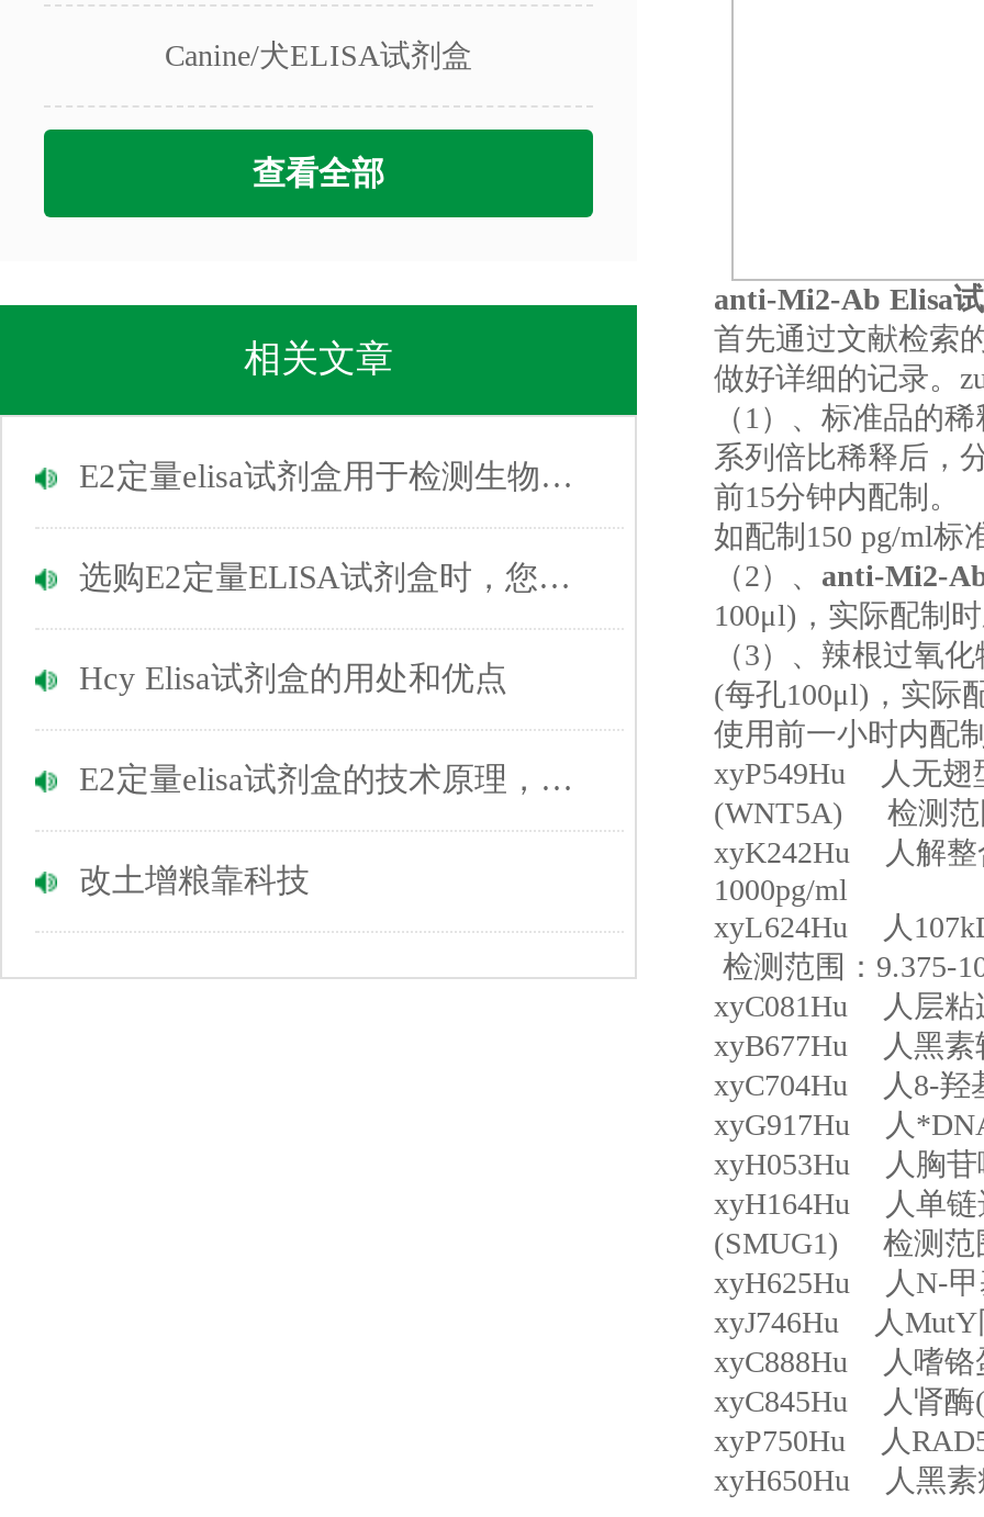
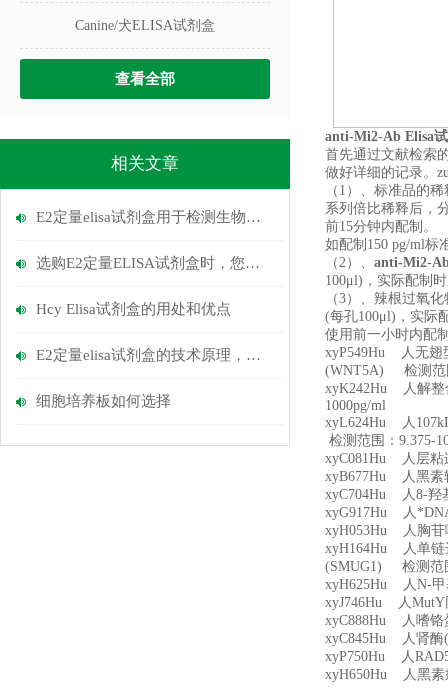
[79,863,310,898] 改土增粮靠科技 -> [36,393,171,409] 细胞培养板如何选择

